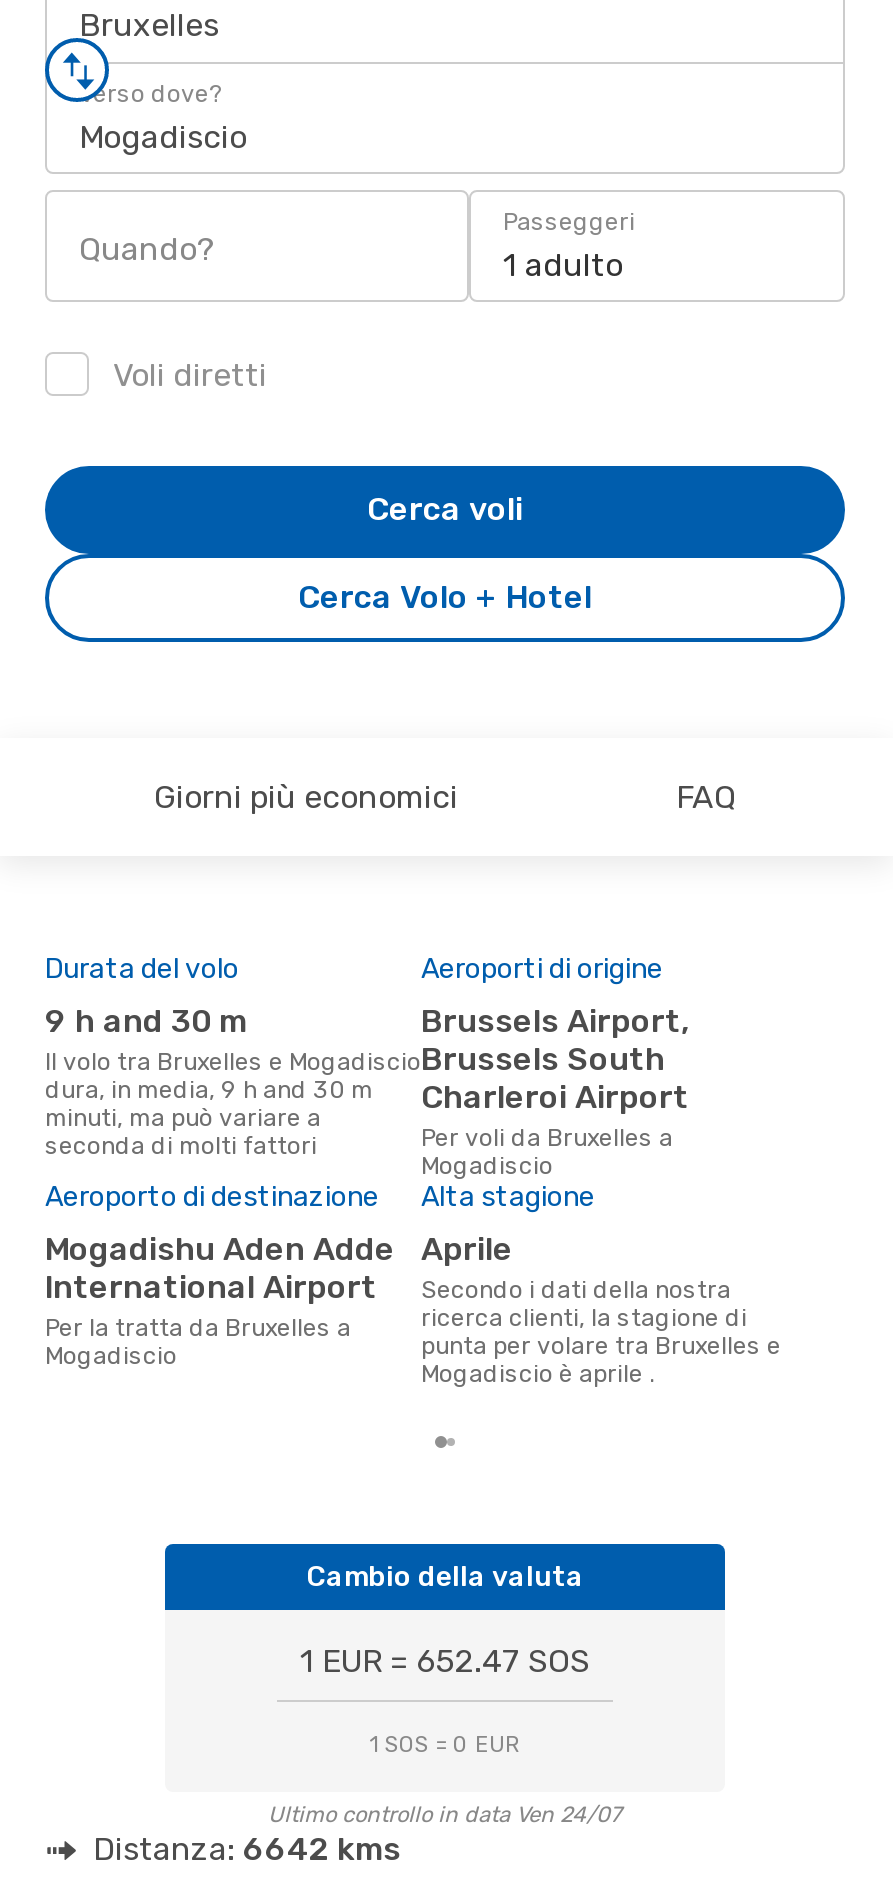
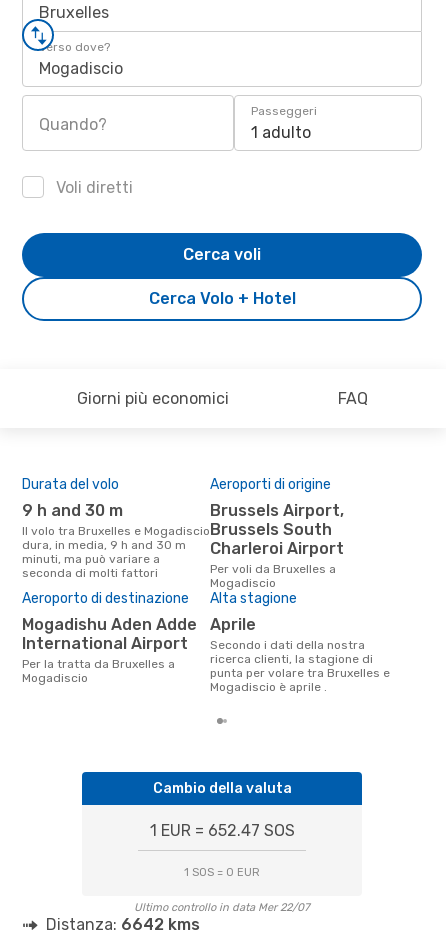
[268,1802,622,1828] Ultimo controllo in data Ven 24/07 -> [134,901,310,914] Ultimo controllo in data Mer 22/07

